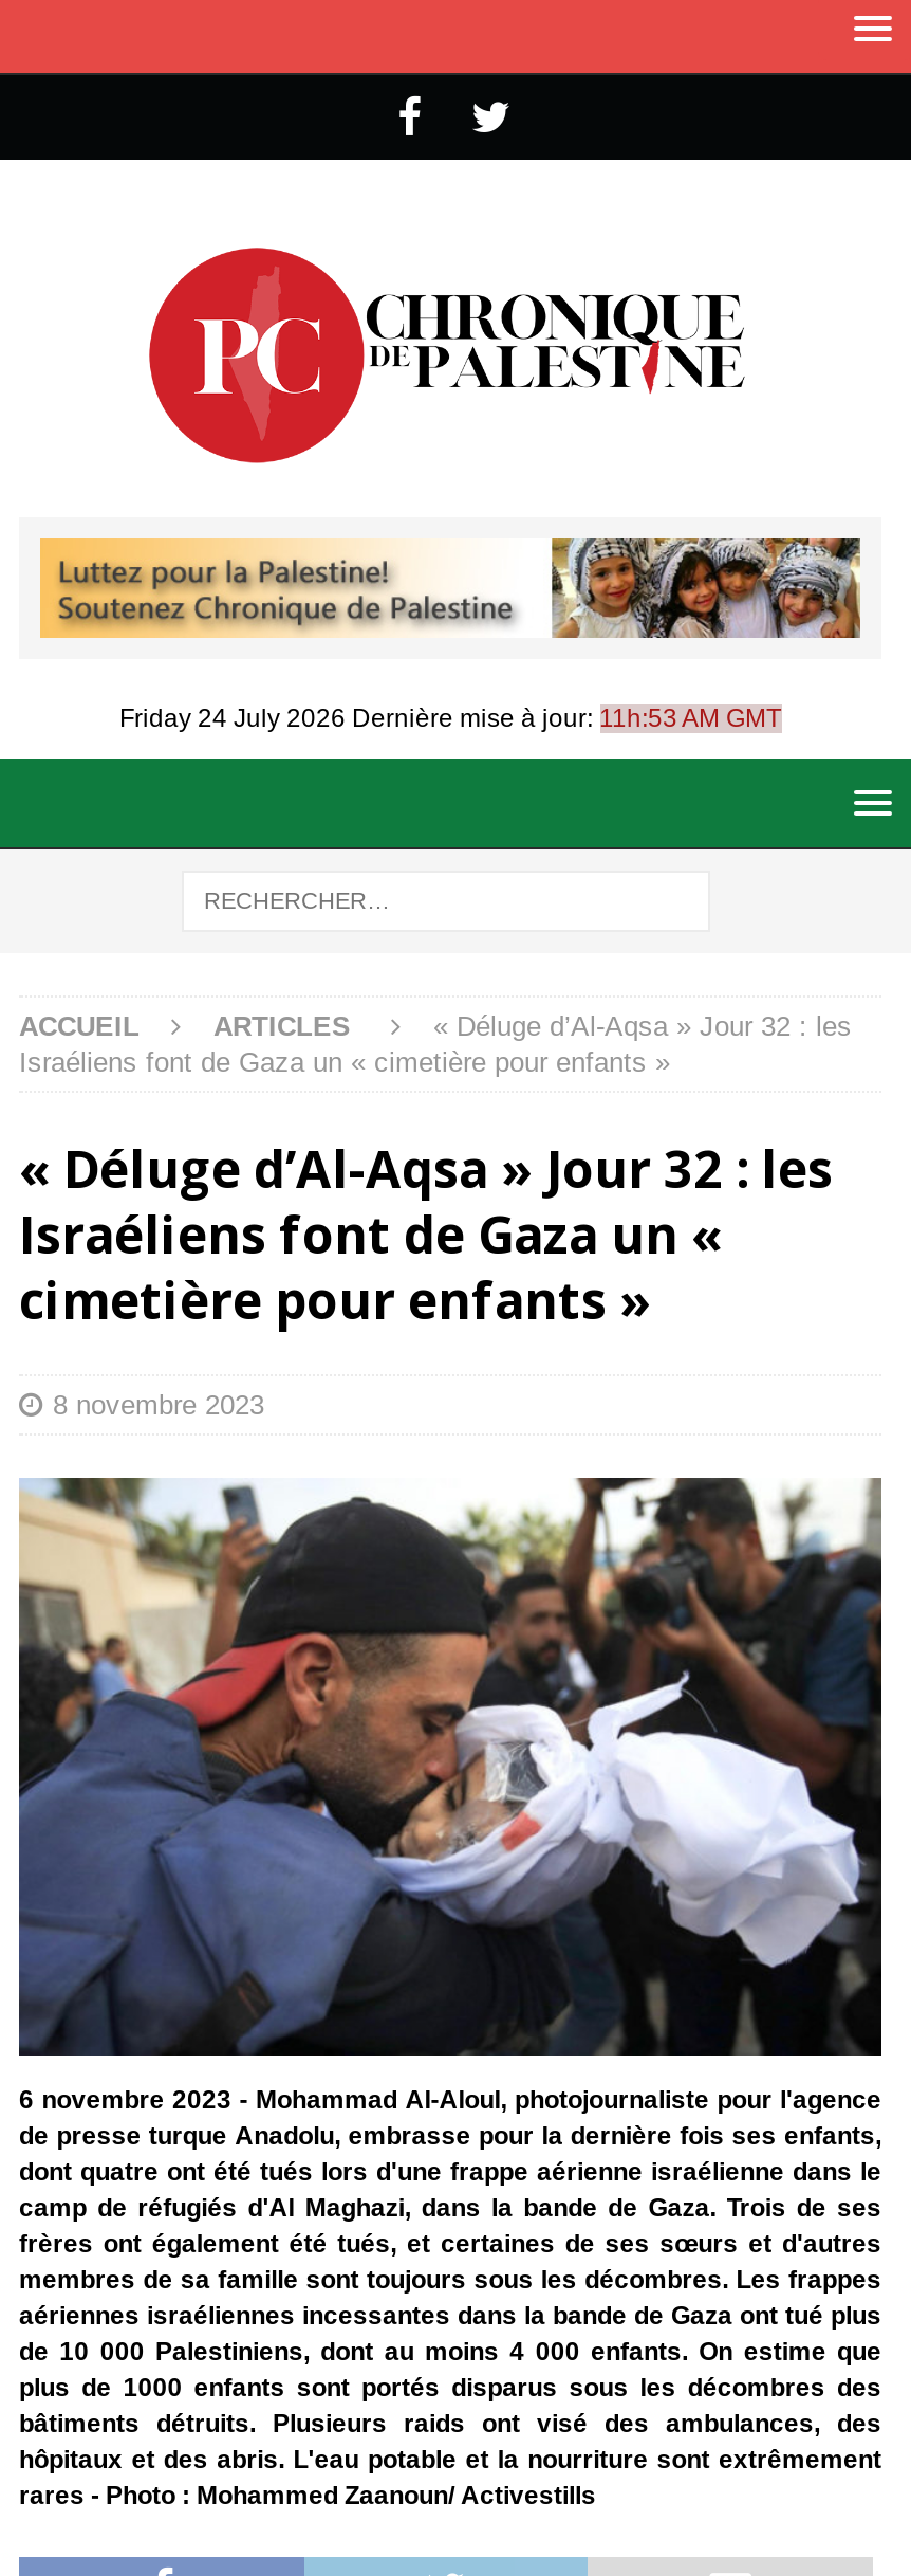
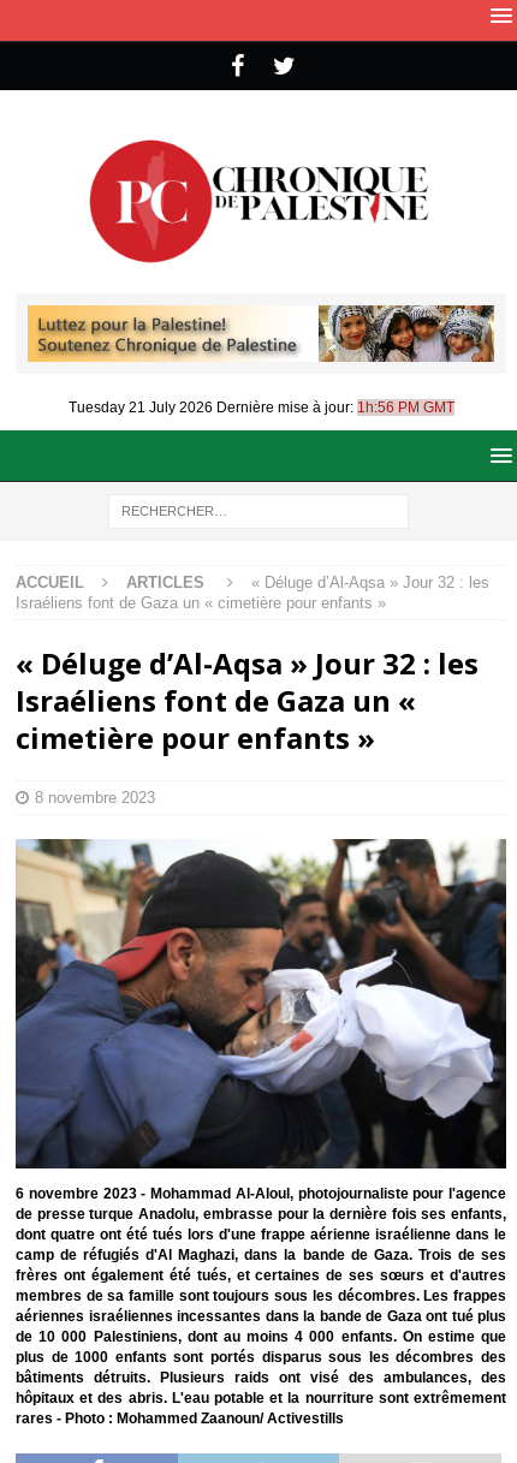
[119,703,781,732] Friday 24 July 2026 Dernière mise à jour: 11h:53 AM GMT -> [68,399,454,416] Tuesday 21 July 2026 Dernière mise à jour: 1h:56 PM GMT

